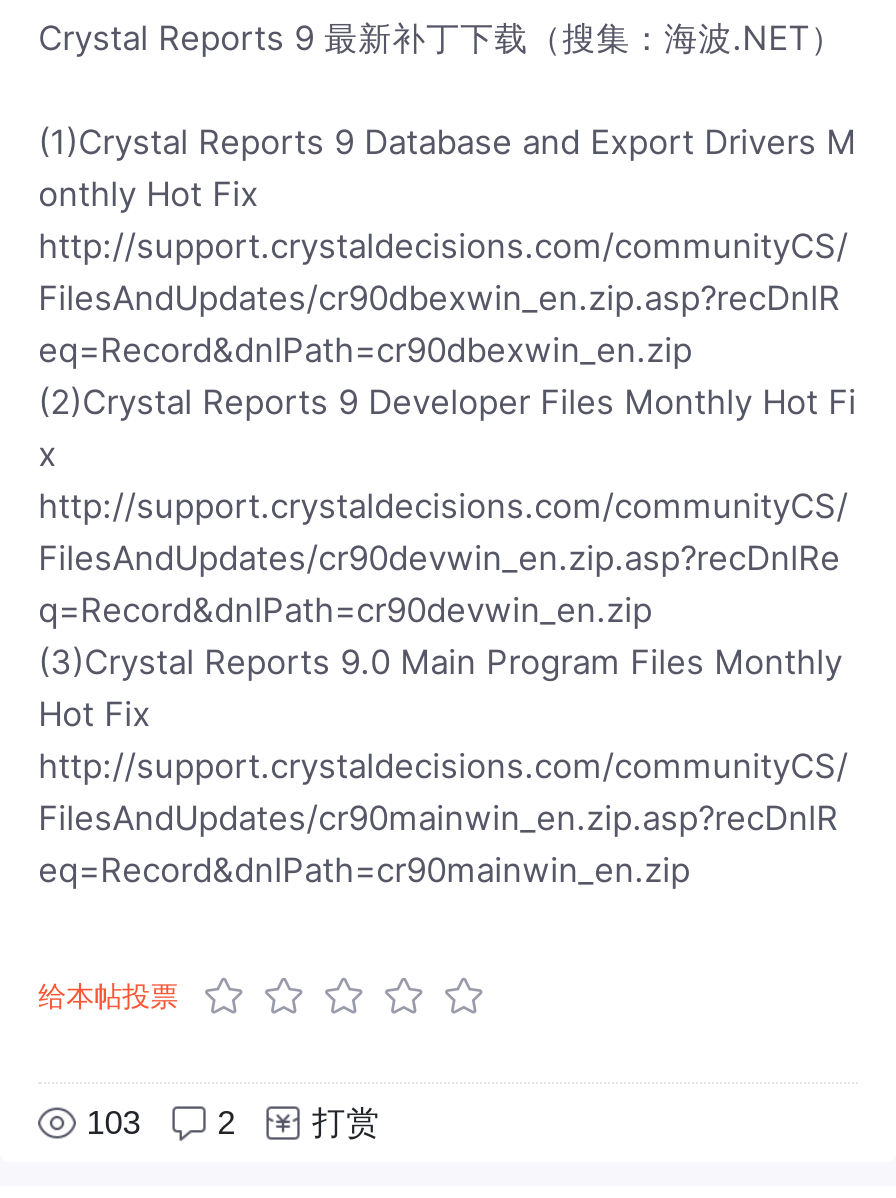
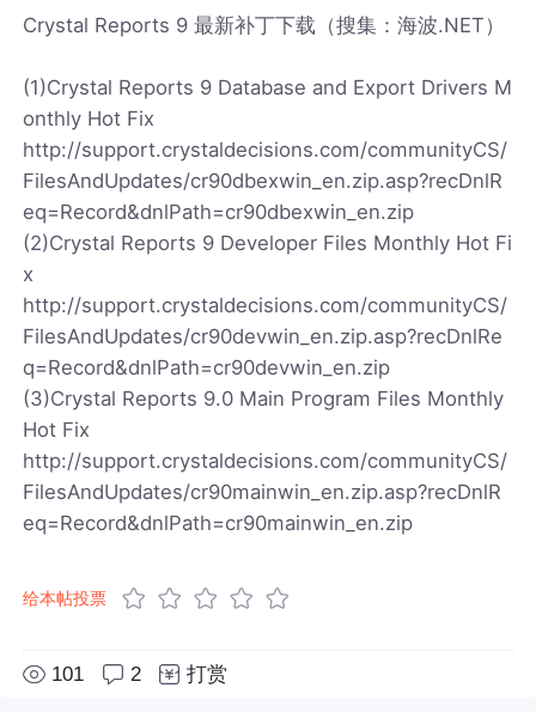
[86,1105,140,1143] 103 -> [52,663,84,686] 101

